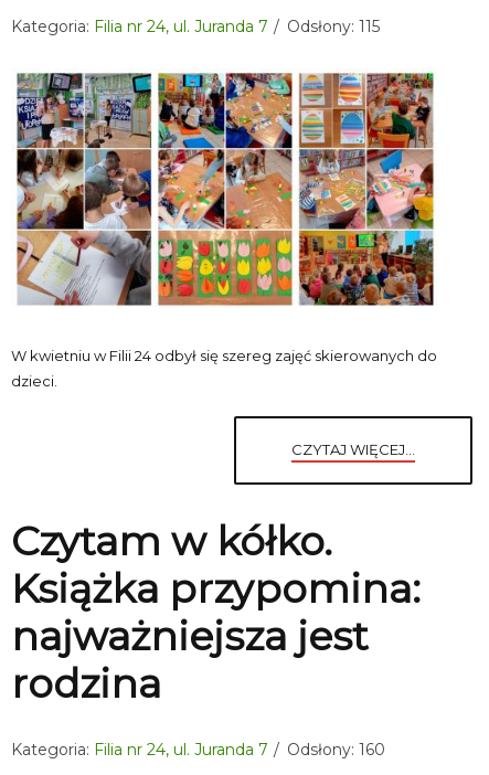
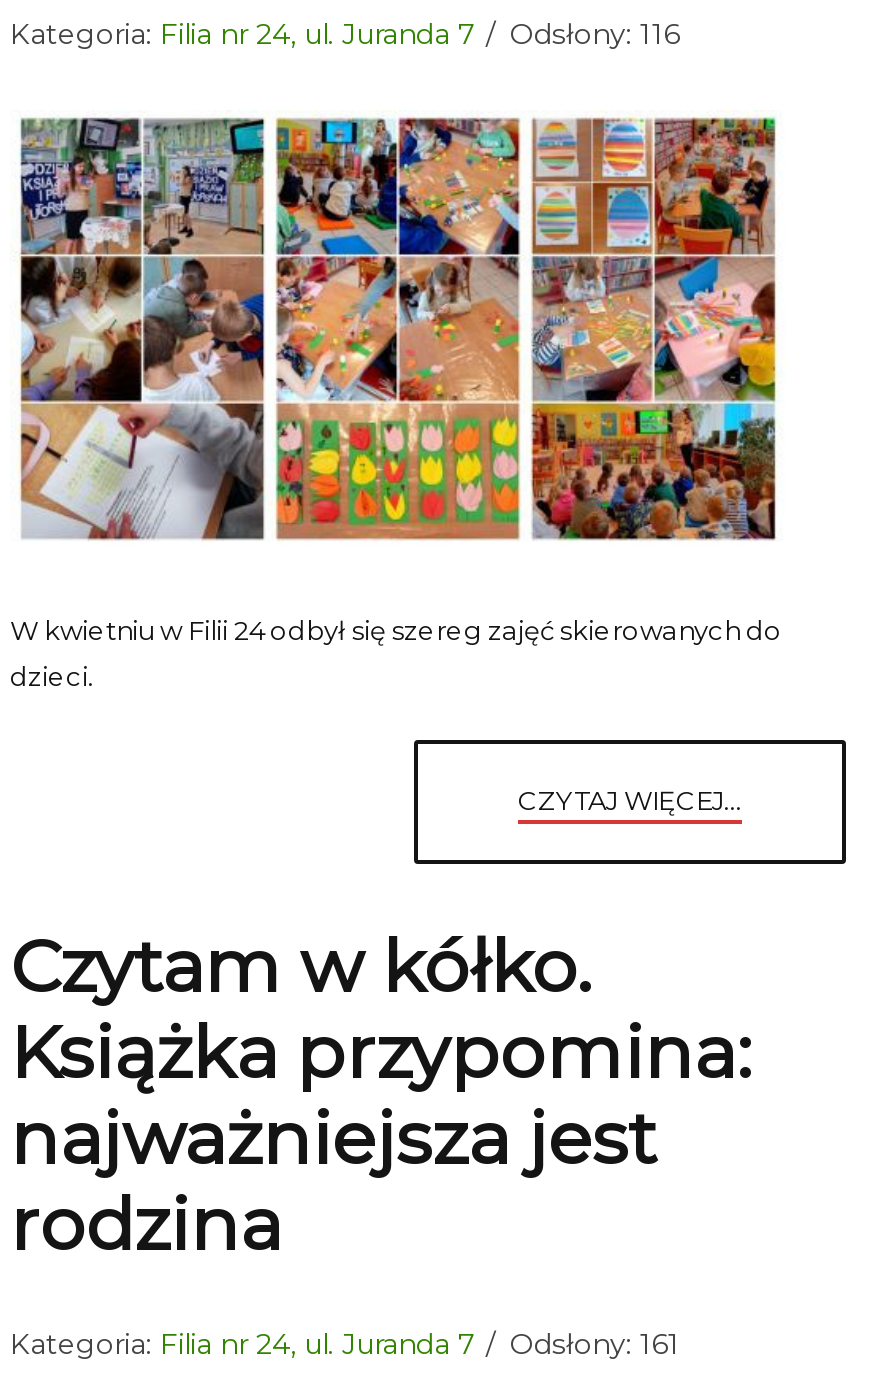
[11,17,380,37] Kategoria: Filia nr 24, ul. Juranda 7 Odsłony: 115 -> [10,17,680,53] Kategoria: Filia nr 24, ul. Juranda 7 Odsłony: 116
[11,740,385,760] Kategoria: Filia nr 24, ul. Juranda 7 Odsłony: 160 -> [10,1326,680,1362] Kategoria: Filia nr 24, ul. Juranda 7 Odsłony: 161

